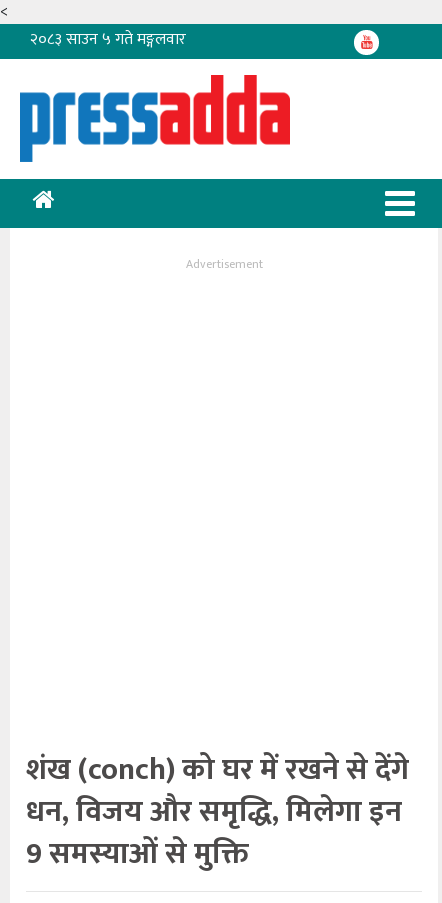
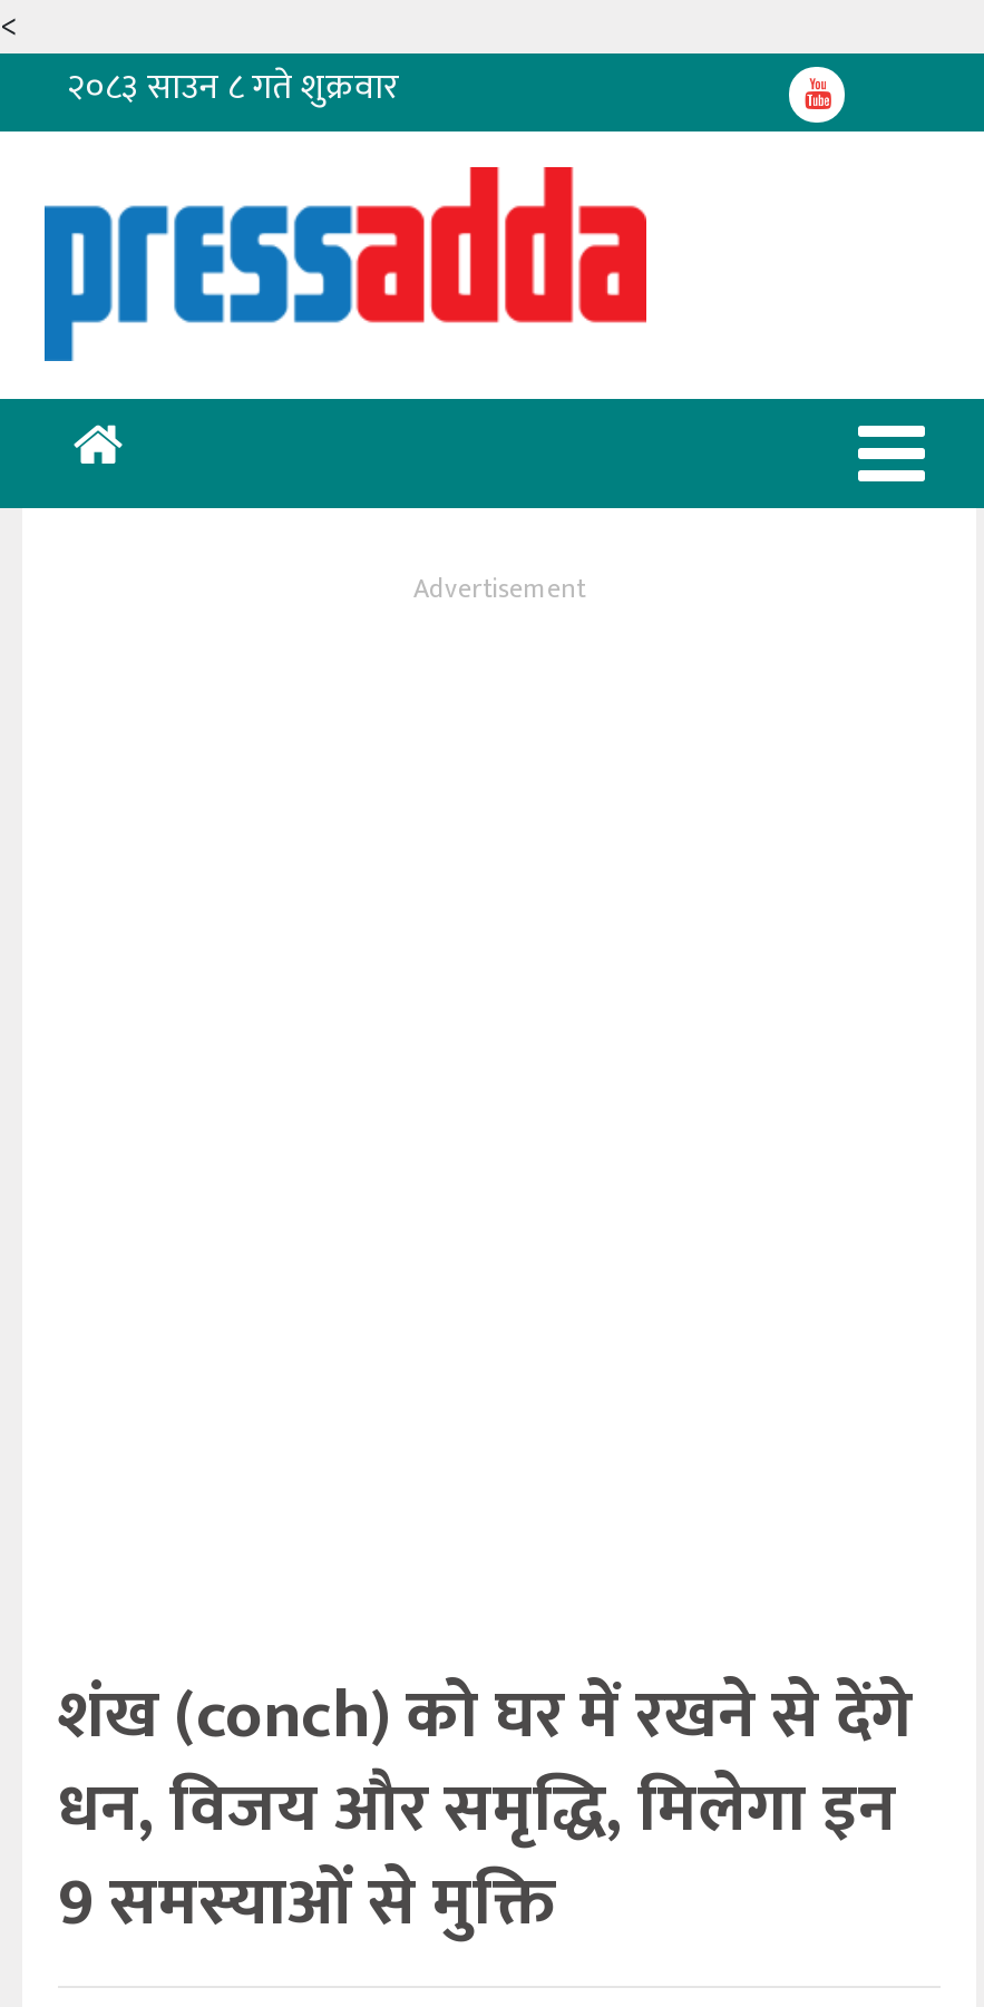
[30,26,186,53] २०८३ साउन ५ गते मङ्गलवार -> [67,58,399,118] २०८३ साउन ८ गते शुक्रवार

